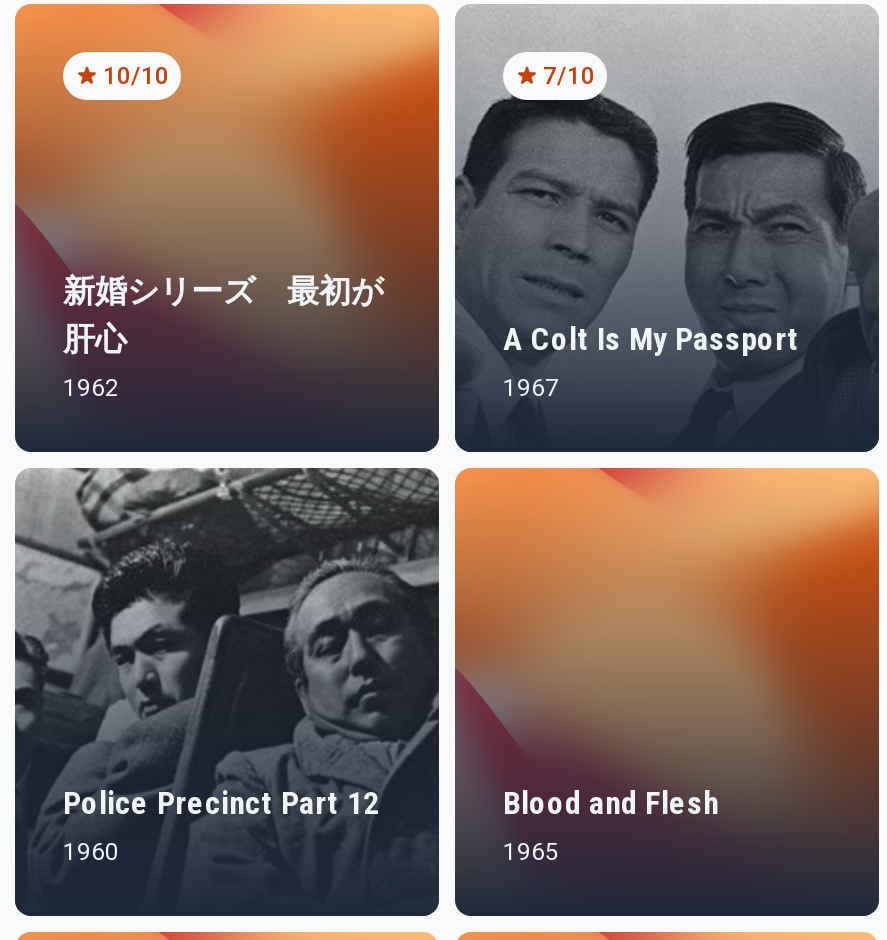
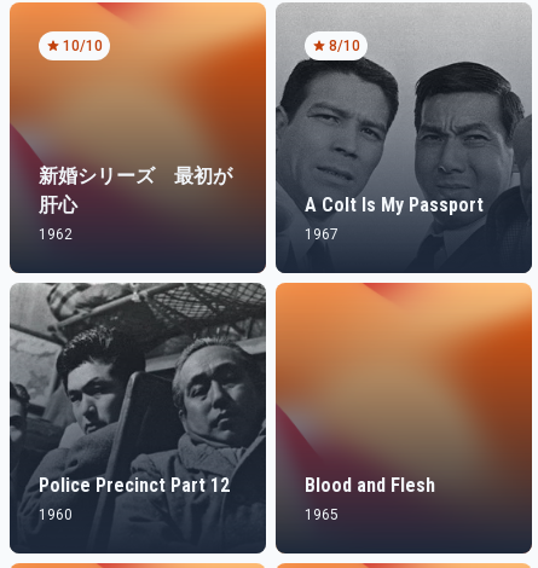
[543,62,595,90] 7/10 -> [329,37,360,54] 8/10

